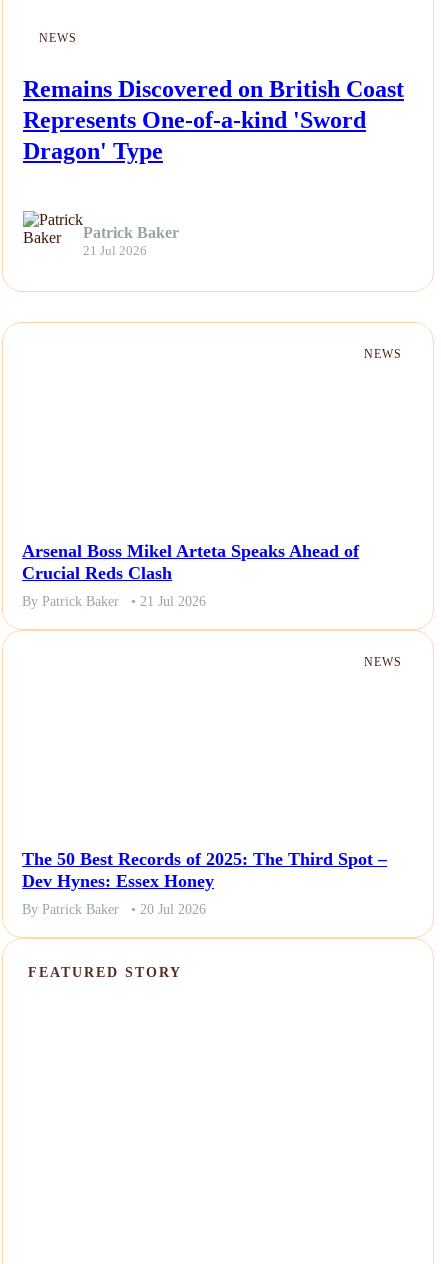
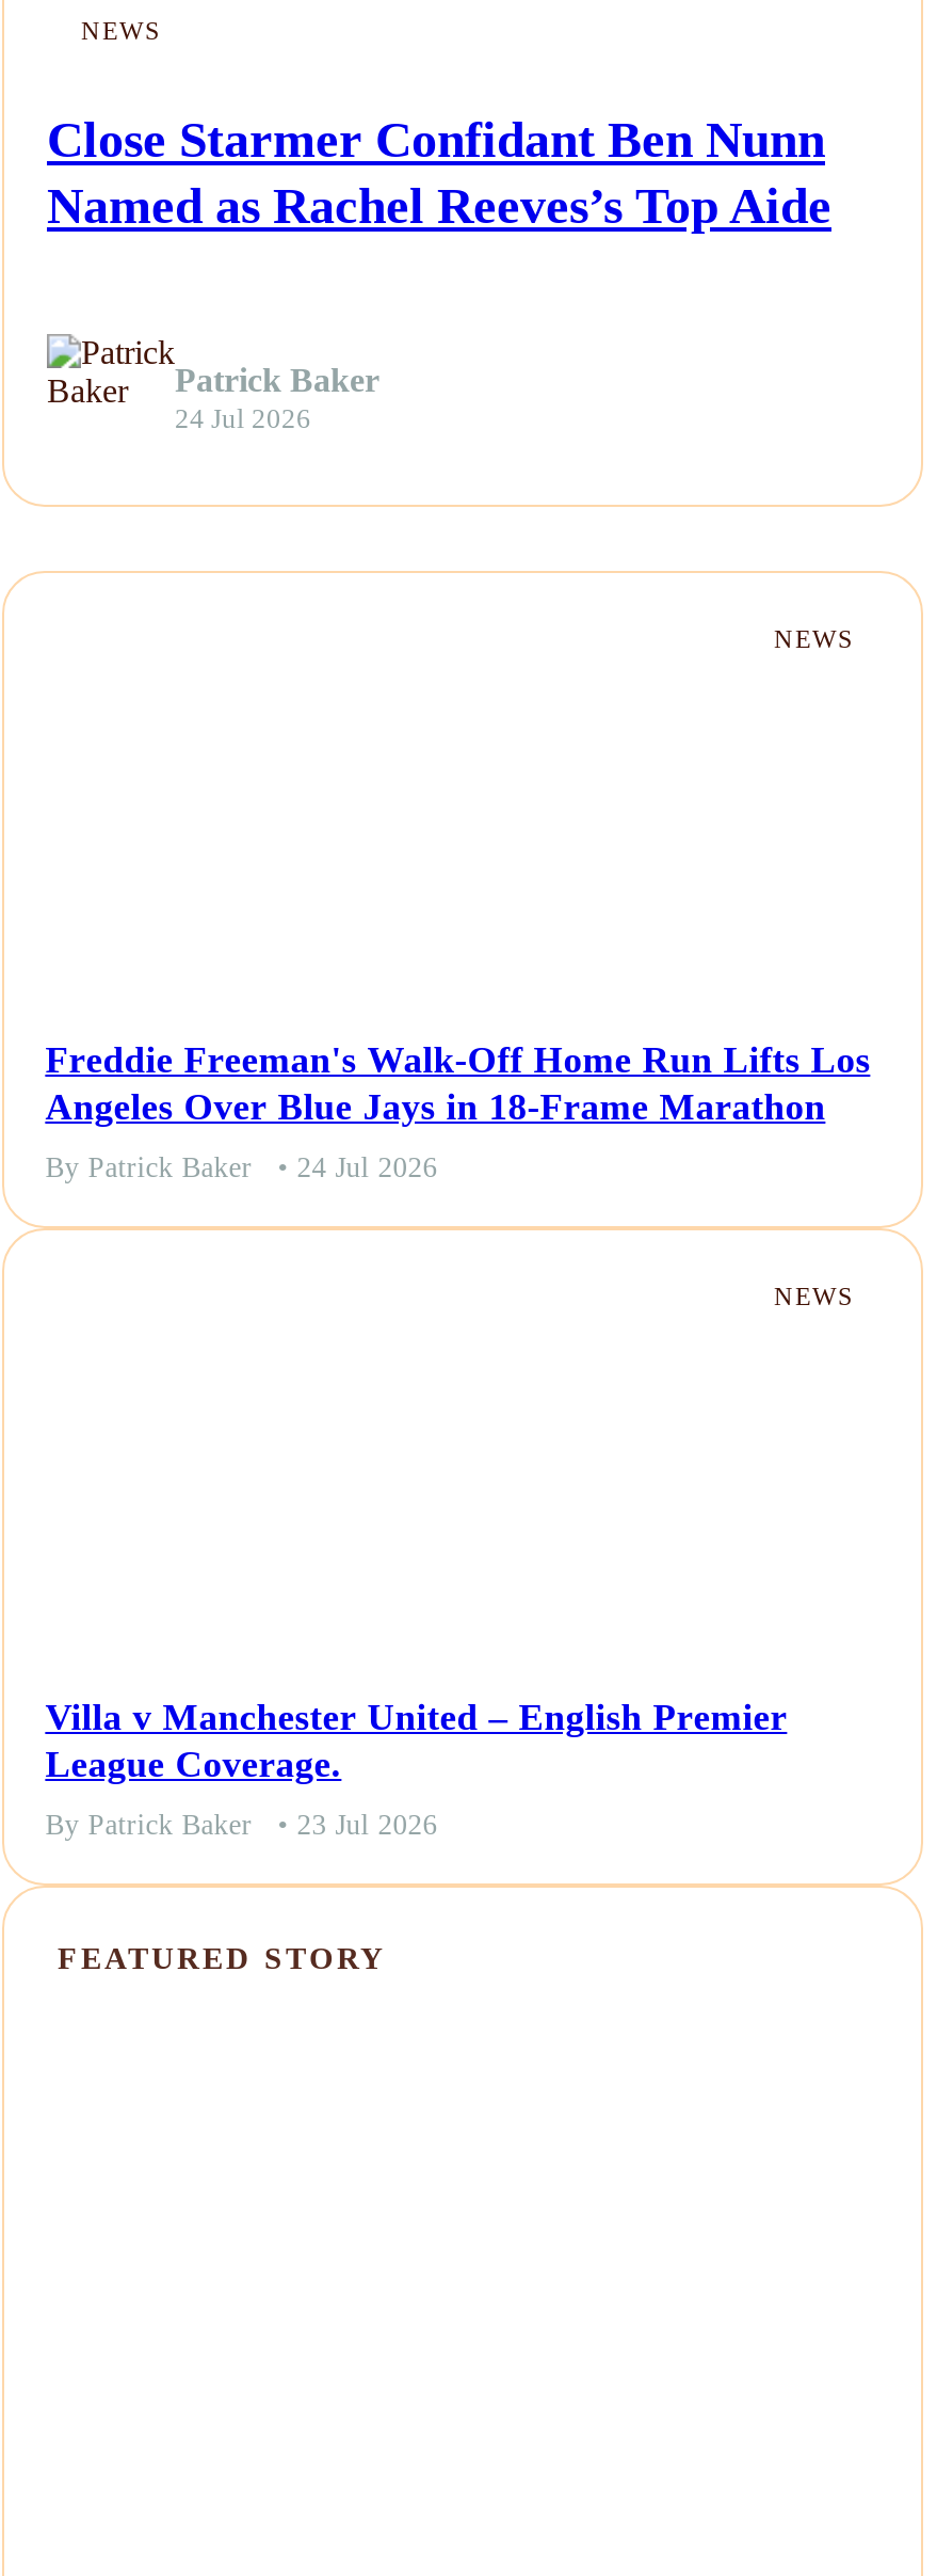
[23,76,404,164] Remains Discovered on British Coast | Represents One-of-a-kind 'Sword | Dragon' Type -> [47,112,831,234] Close Starmer Confidant Ben Nunn | Named as Rachel Reeves’s Top Aide
[83,243,147,257] 21 Jul 2026 -> [175,403,311,433] 24 Jul 2026
[22,541,359,583] Arsenal Boss Mikel Arteta Speaks Ahead of | Crucial Reds Clash -> [45,1038,870,1128] Freddie Freeman's Walk-Off Home Run Lifts Los | Angeles Over Blue Jays in 18-Frame Marathon
[22,594,206,609] By Patrick Baker • 21 Jul 2026 -> [45,1151,437,1183] By Patrick Baker • 24 Jul 2026
[22,849,387,891] The 50 Best Records of 2025: The Third Spot – | Dev Hynes: Essex Honey -> [45,1695,787,1785] Villa v Manchester United – English Premier | League Coverage.
[22,902,206,917] By Patrick Baker • 20 Jul 2026 -> [45,1808,437,1840] By Patrick Baker • 23 Jul 2026

